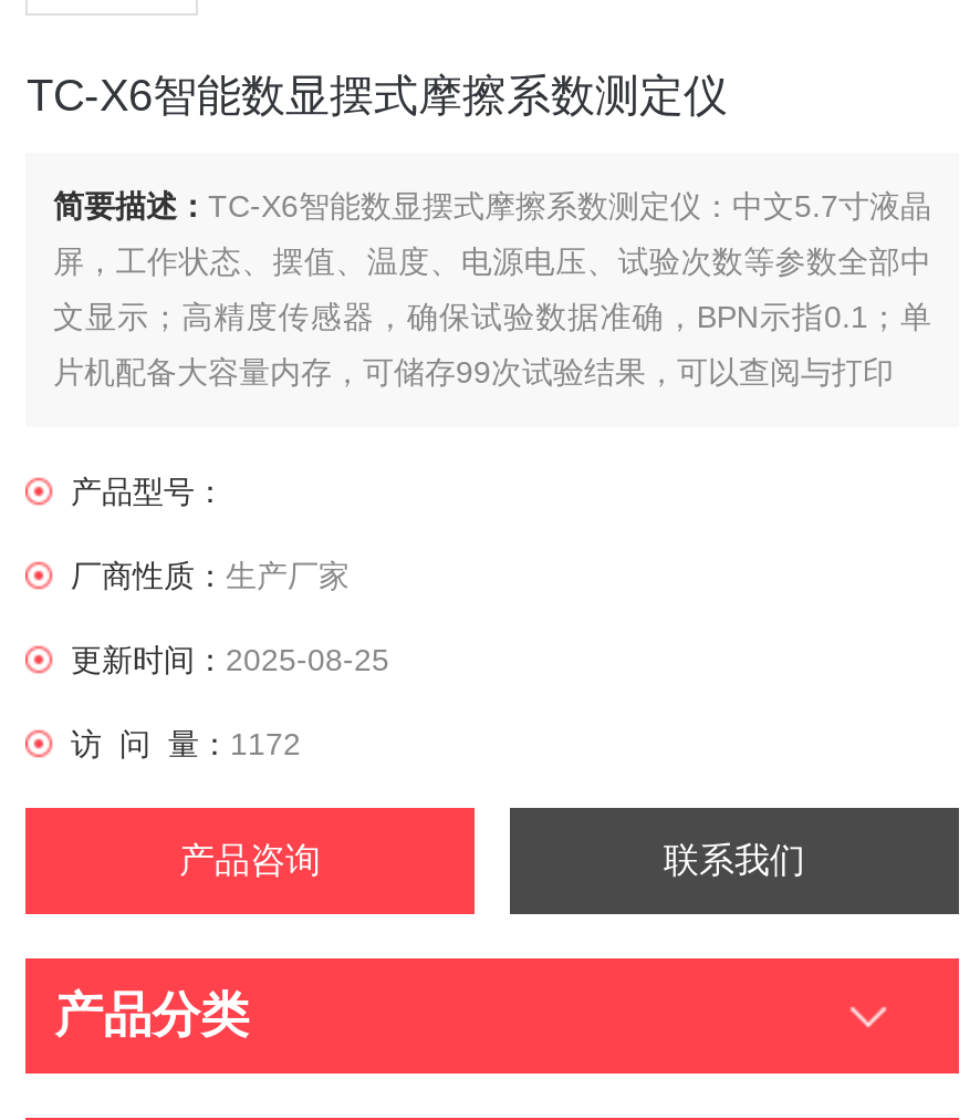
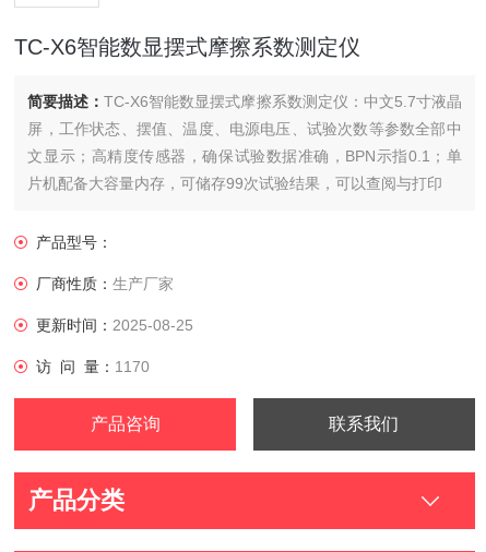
[71,726,301,761] 访 问 量：1172 -> [36,358,150,375] 访 问 量：1170

